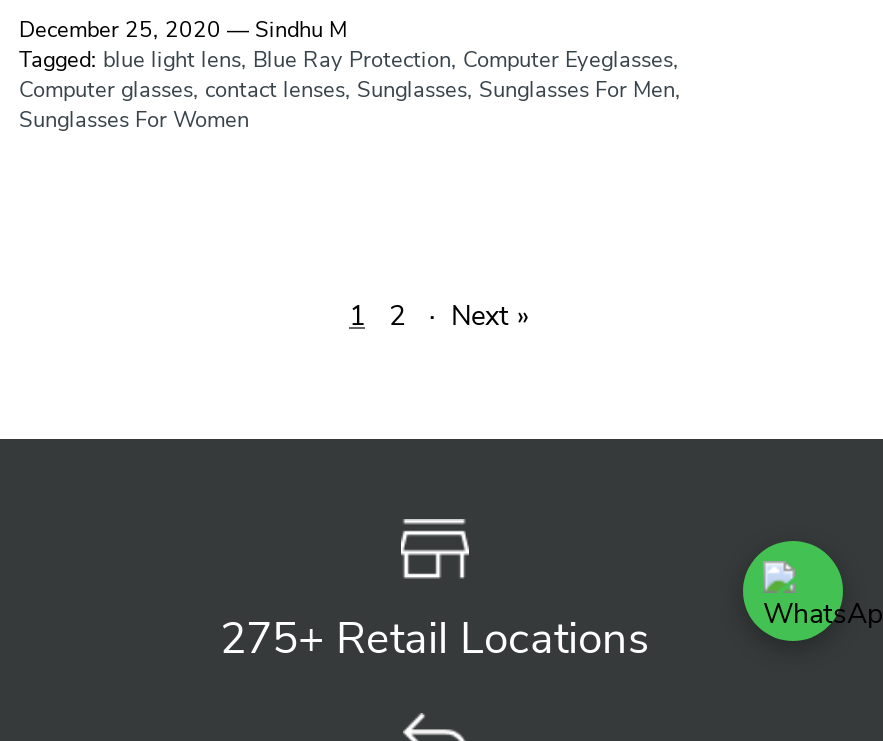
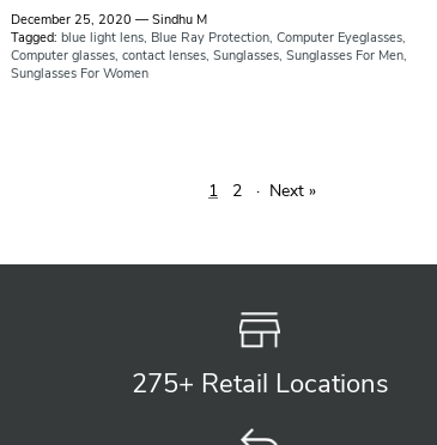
[741,539,877,643] [image] -> none

